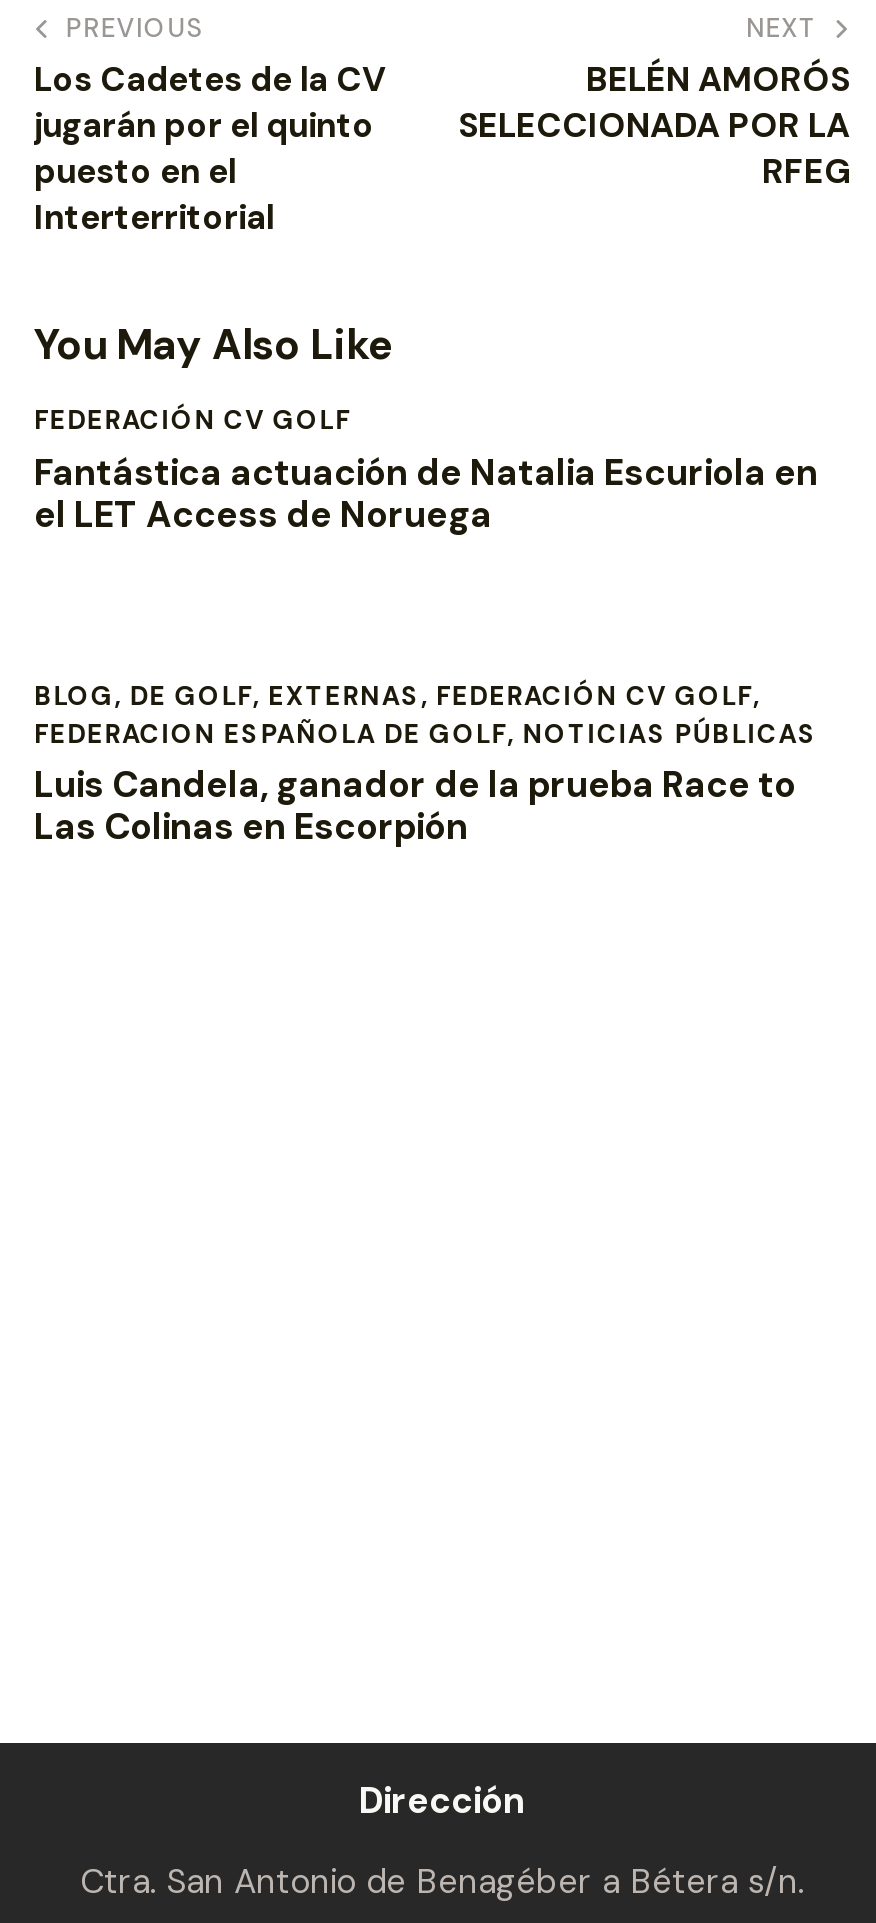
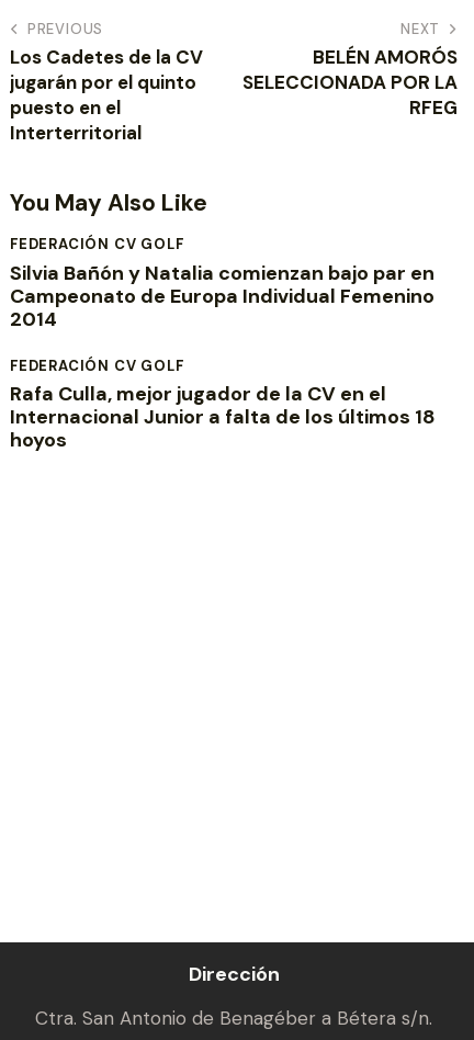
[34,449,818,539] Fantástica actuación de Natalia Escuriola en | el LET Access de Noruega -> [10,260,435,332] Silvia Bañón y Natalia comienzan bajo par en | Campeonato de Europa Individual Femenino | 2014
[34,679,818,852] BLOG, DE GOLF, EXTERNAS, FEDERACIÓN CV GOLF, | FEDERACION ESPAÑOLA DE GOLF, NOTICIAS PÚBLICAS | Luis Candela, ganador de la prueba Race to | Las Colinas en Escorpión -> [10,356,436,454] FEDERACIÓN CV GOLF | Rafa Culla, mejor jugador de la CV en el | Internacional Junior a falta de los últimos 18 | hoyos

